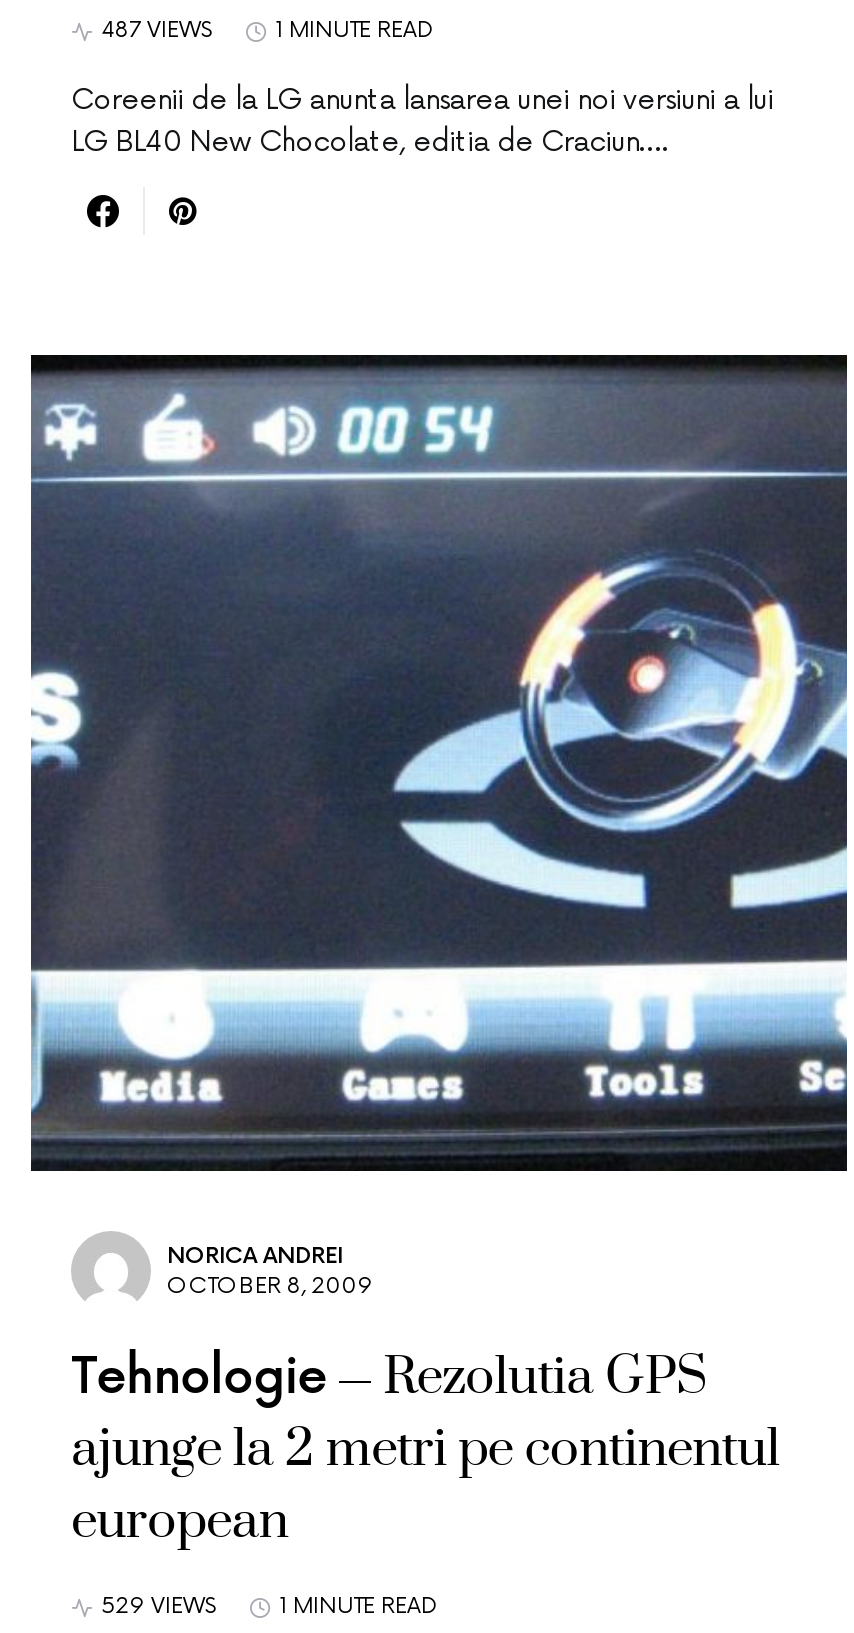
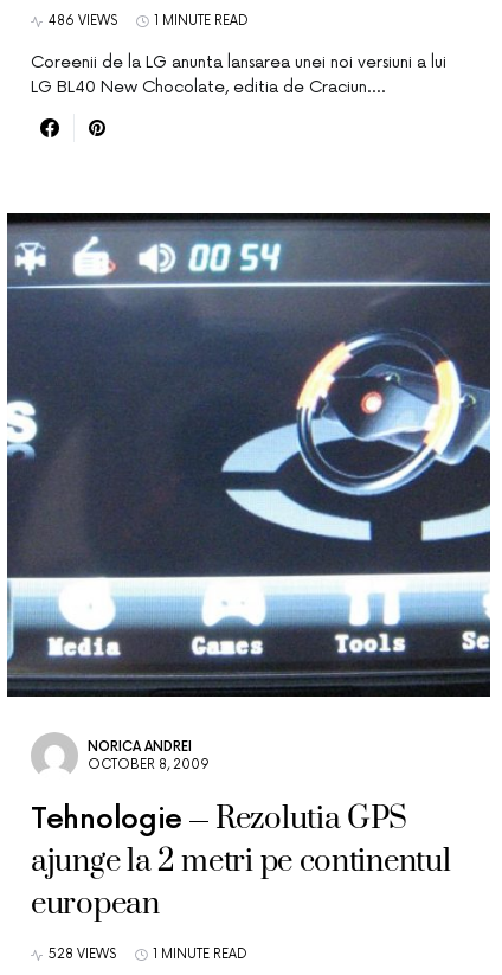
[101,17,213,43] 487 VIEWS -> [49,13,117,28] 486 VIEWS
[101,1593,217,1619] 529 VIEWS -> [49,947,116,962] 528 VIEWS

